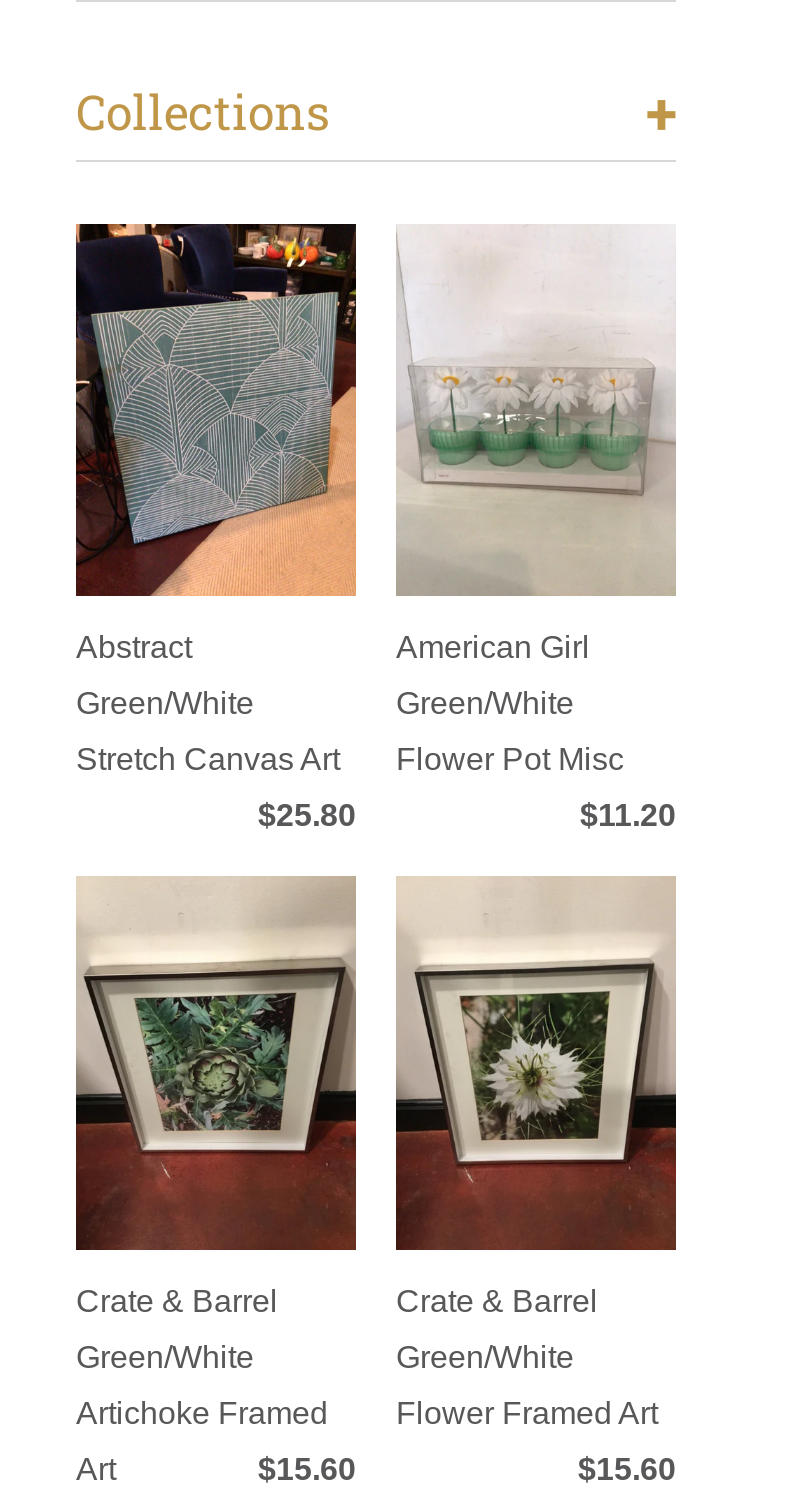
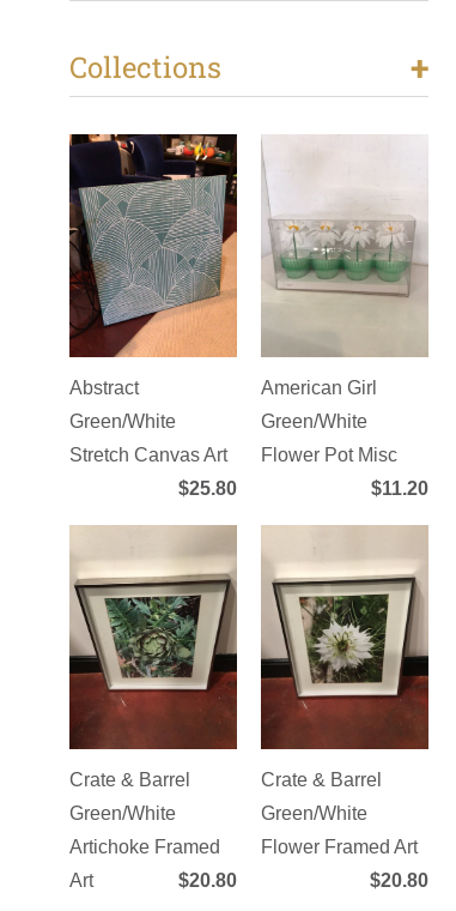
[258,1451,356,1485] $15.60 -> [178,870,237,890] $20.80
[578,1451,676,1485] $15.60 -> [370,870,428,890] $20.80

